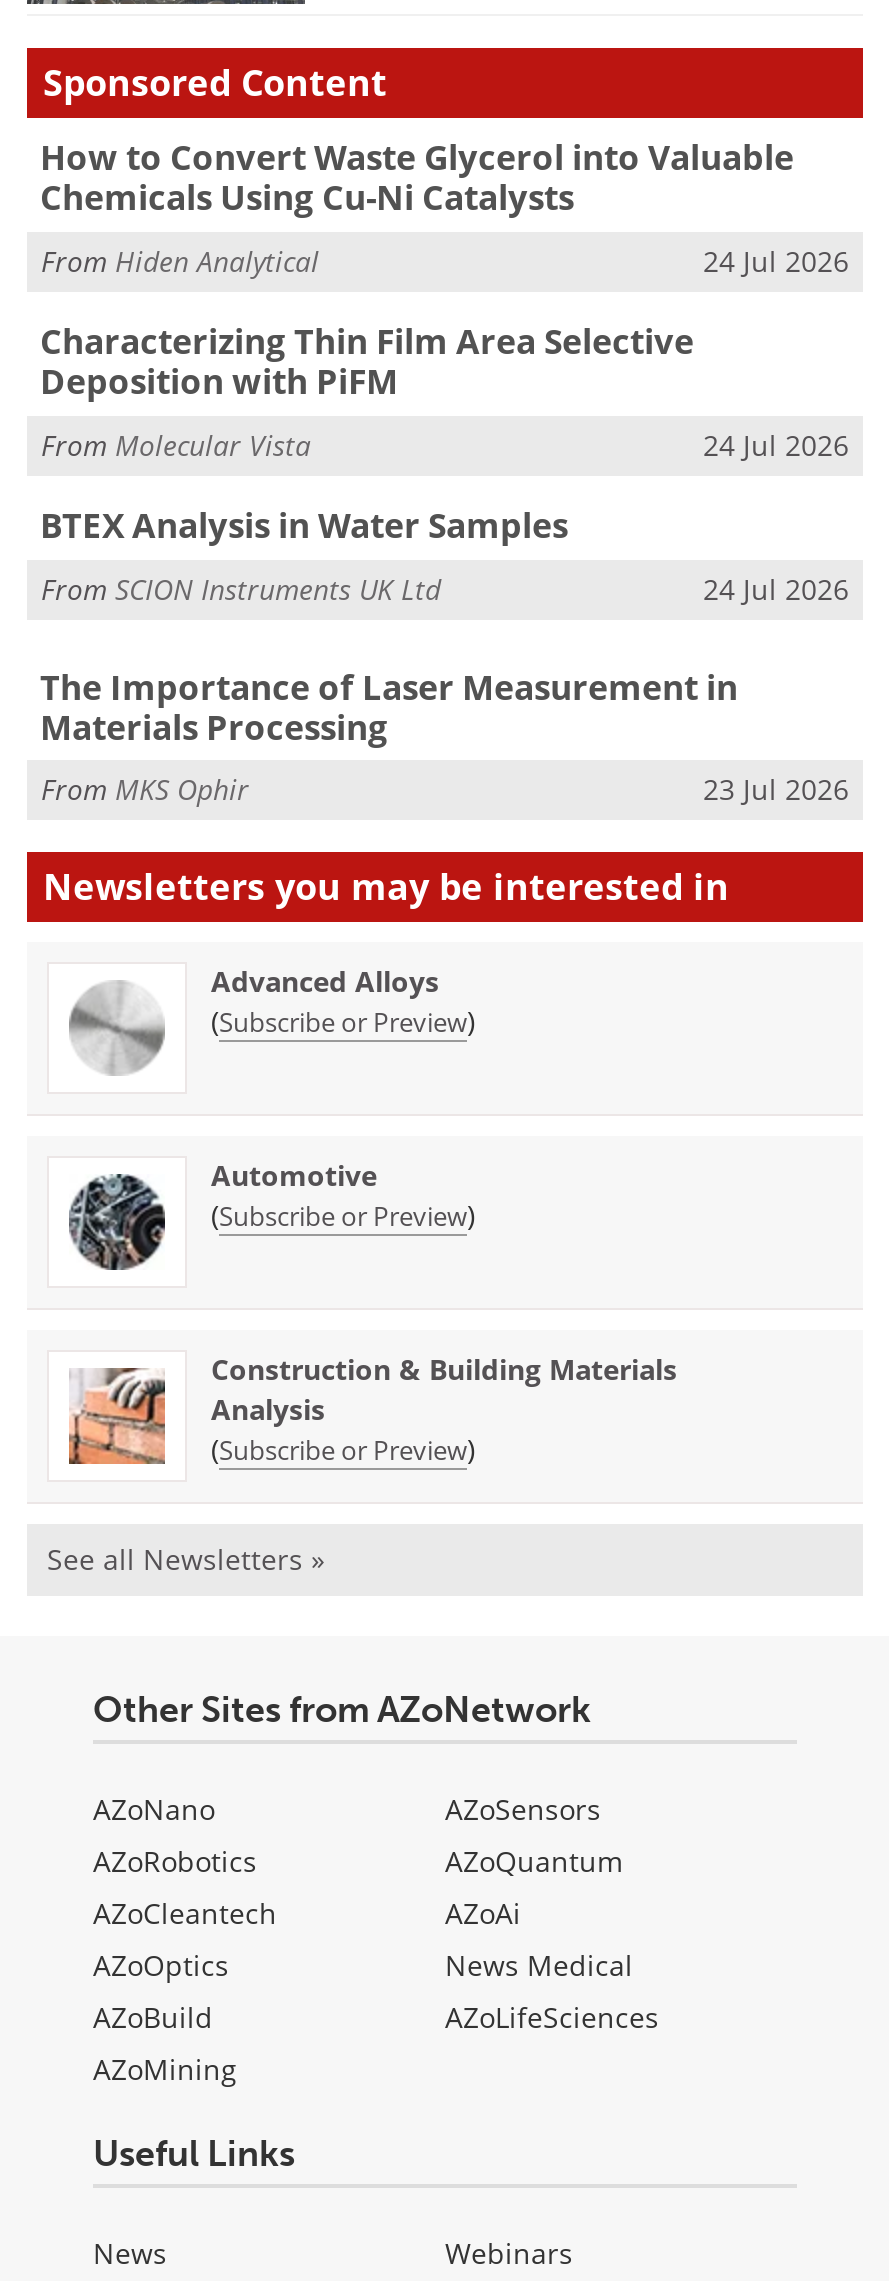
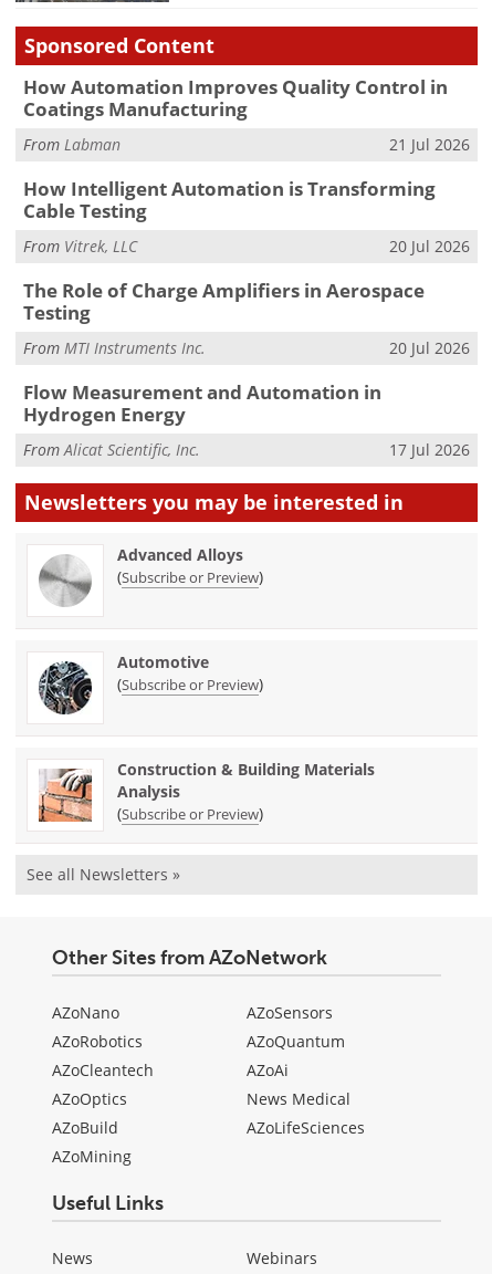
[40,134,794,220] How to Convert Waste Glycerol into Valuable | Chemicals Using Cu-Ni Catalysts -> [23,74,447,122] How Automation Improves Quality Control in | Coatings Manufacturing
[41,241,849,279] From Hiden Analytical | 24 Jul 2026 -> [23,133,470,154] From Labman | 21 Jul 2026
[40,318,694,404] Characterizing Thin Film Area Selective | Deposition with PiFM -> [23,176,435,224] How Intelligent Automation is Transforming | Cable Testing
[41,425,849,463] From Molecular Vista | 24 Jul 2026 -> [23,235,470,256] From Vitrek, LLC | 20 Jul 2026
[40,502,568,548] BTEX Analysis in Water Samples -> [23,278,424,325] The Role of Charge Amplifiers in Aerospace | Testing
[41,569,849,607] From SCION Instruments UK Ltd | 24 Jul 2026 -> [23,337,470,358] From MTI Instruments Inc. | 20 Jul 2026
[40,664,738,750] The Importance of Laser Measurement in | Materials Processing -> [23,380,381,427] Flow Measurement and Automation in | Hydrogen Energy
[41,771,849,809] From MKS Ophir | 23 Jul 2026 -> [23,439,470,460] From Alicat Scientific, Inc. | 17 Jul 2026

